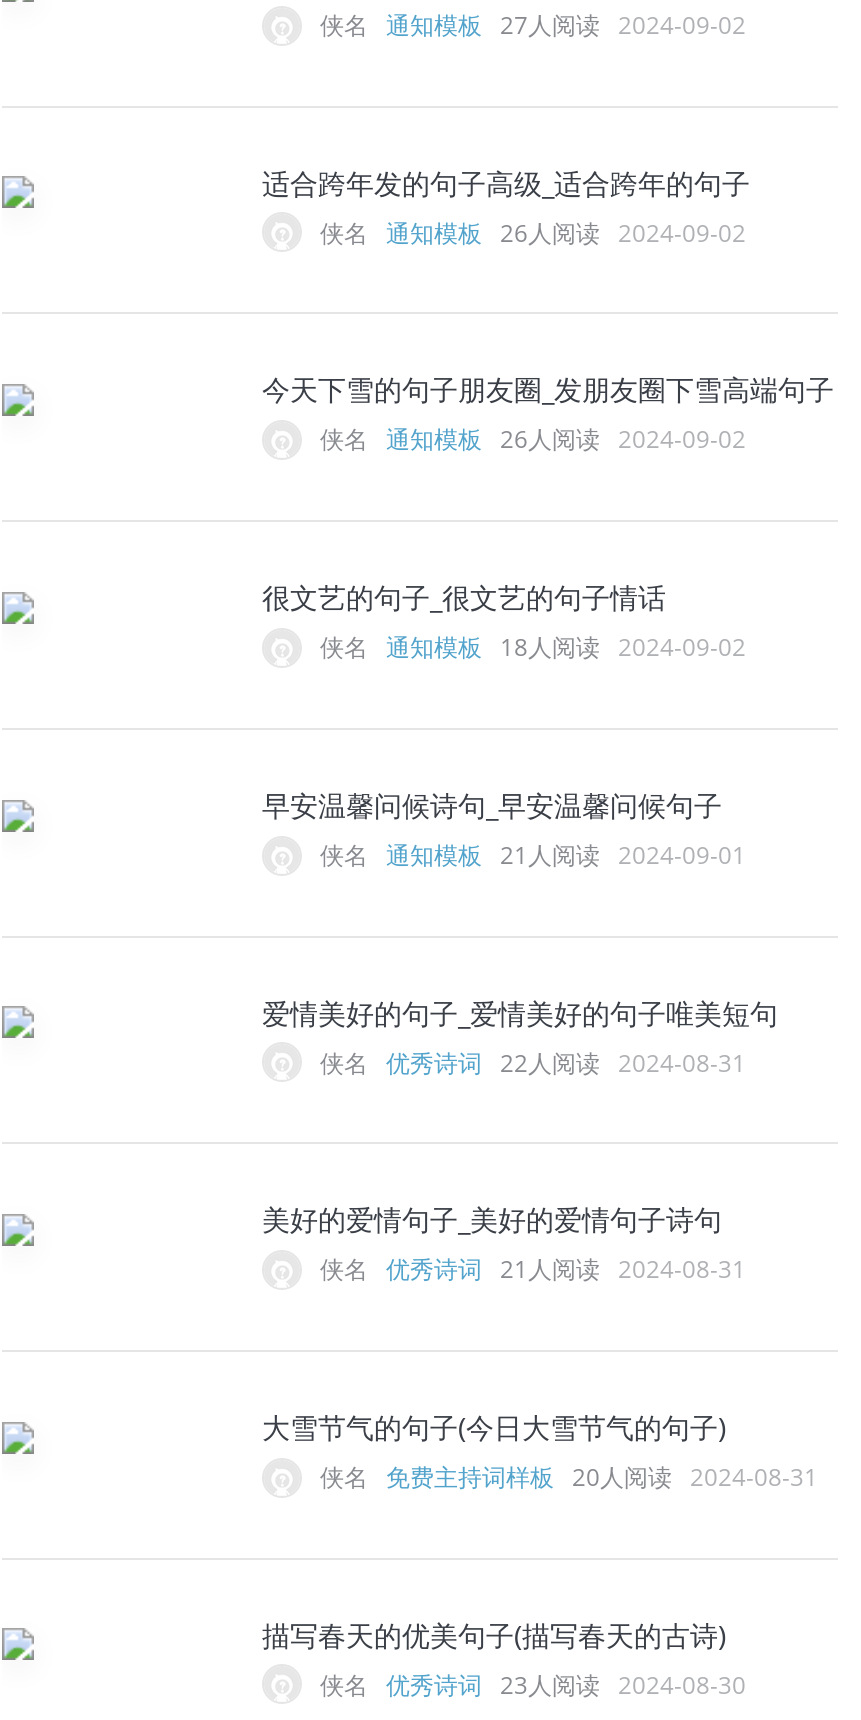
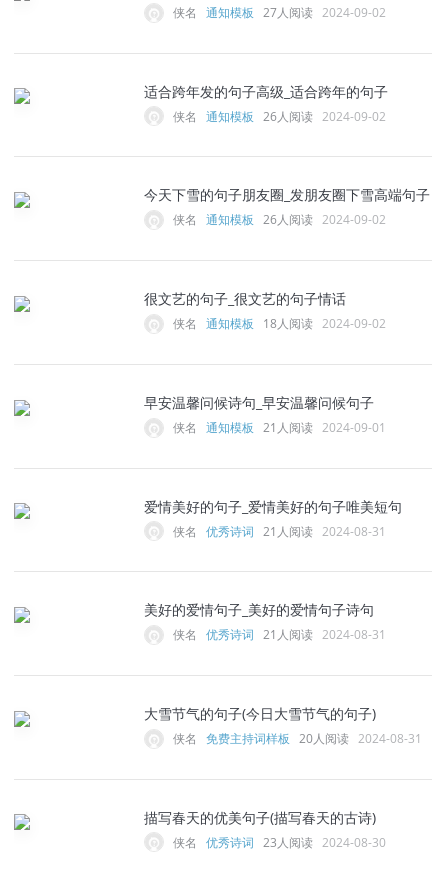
[320,1045,746,1079] 侠名 优秀诗词 22人阅读 2024-08-31 -> [173,523,386,540] 侠名 优秀诗词 21人阅读 2024-08-31

